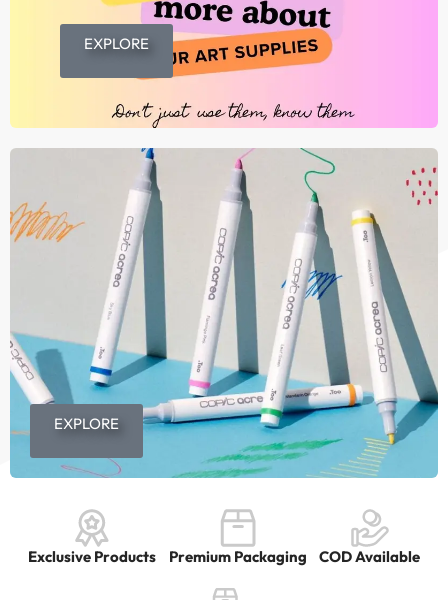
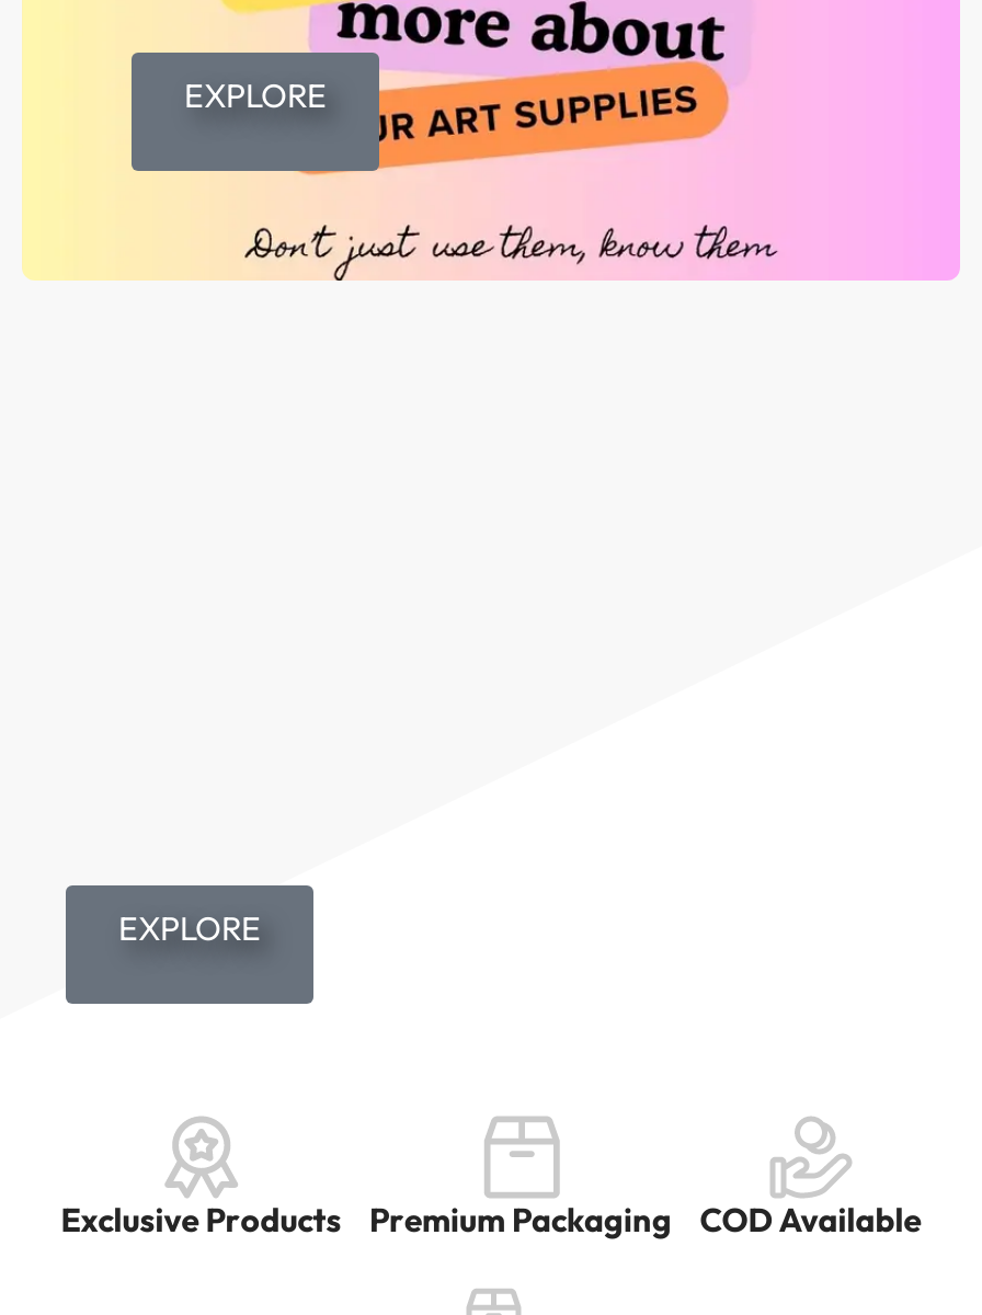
[9,147,439,479] [image] -> none

